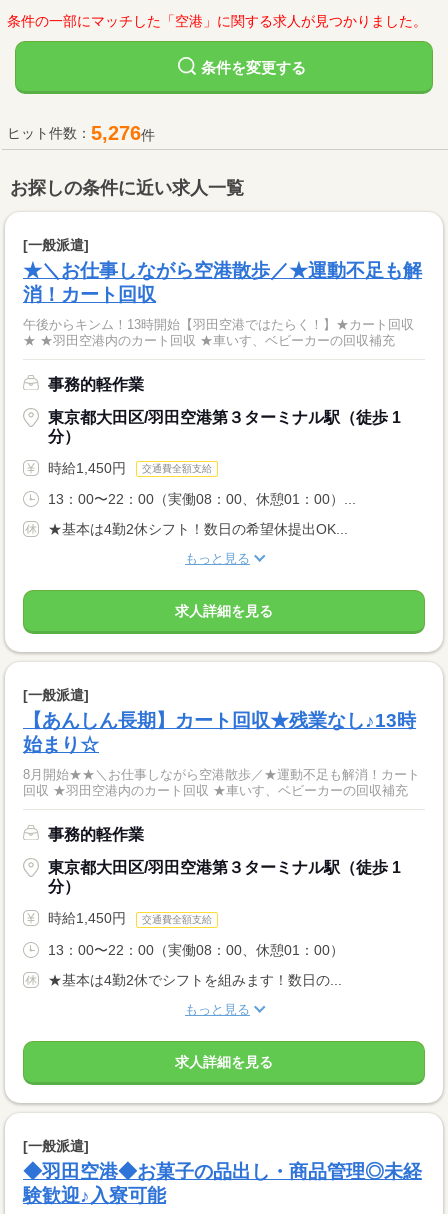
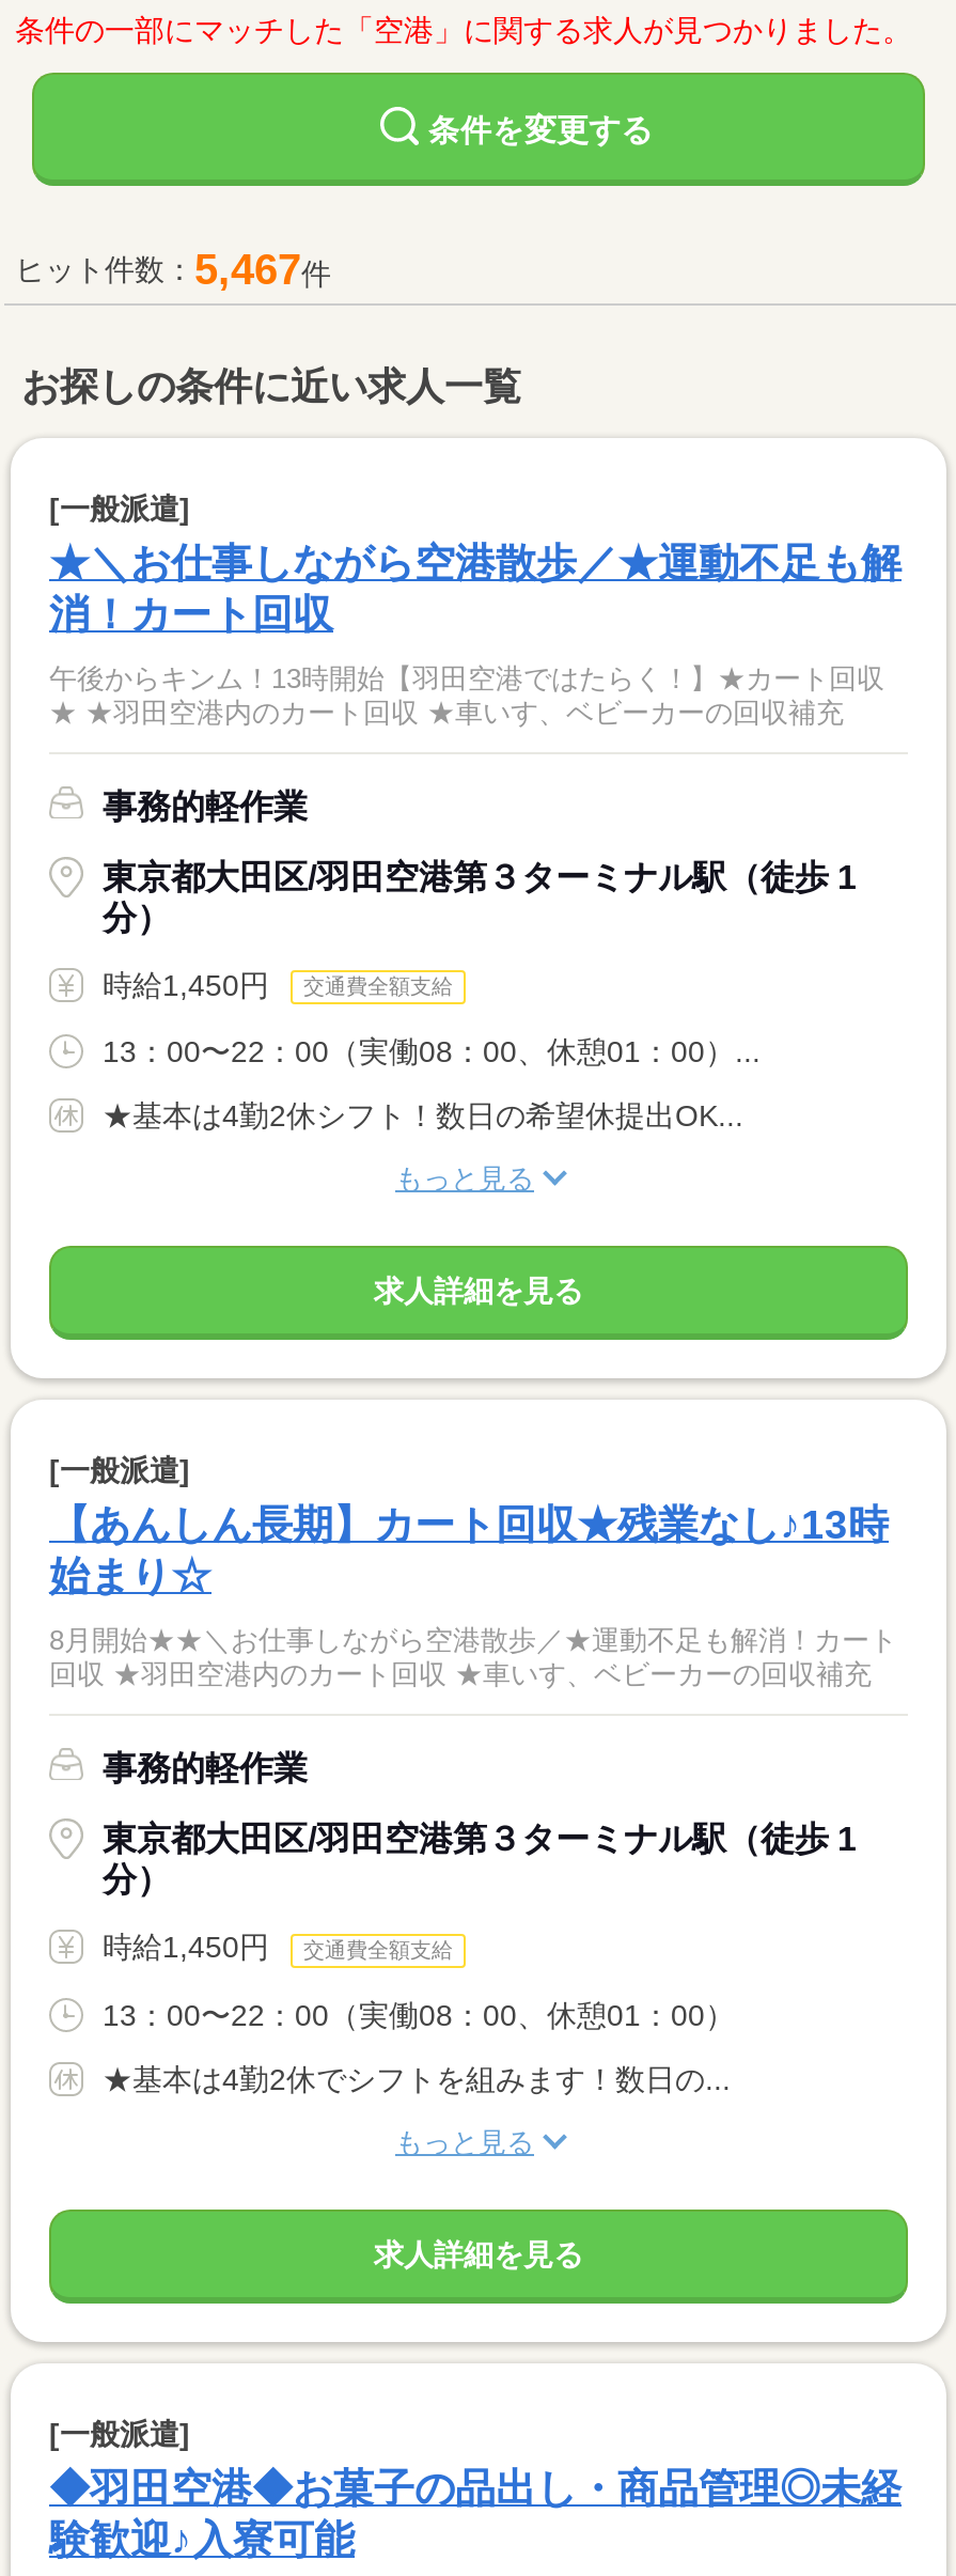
[7,122,155,144] ヒット件数：5,276件 -> [15,246,331,293] ヒット件数：5,467件

